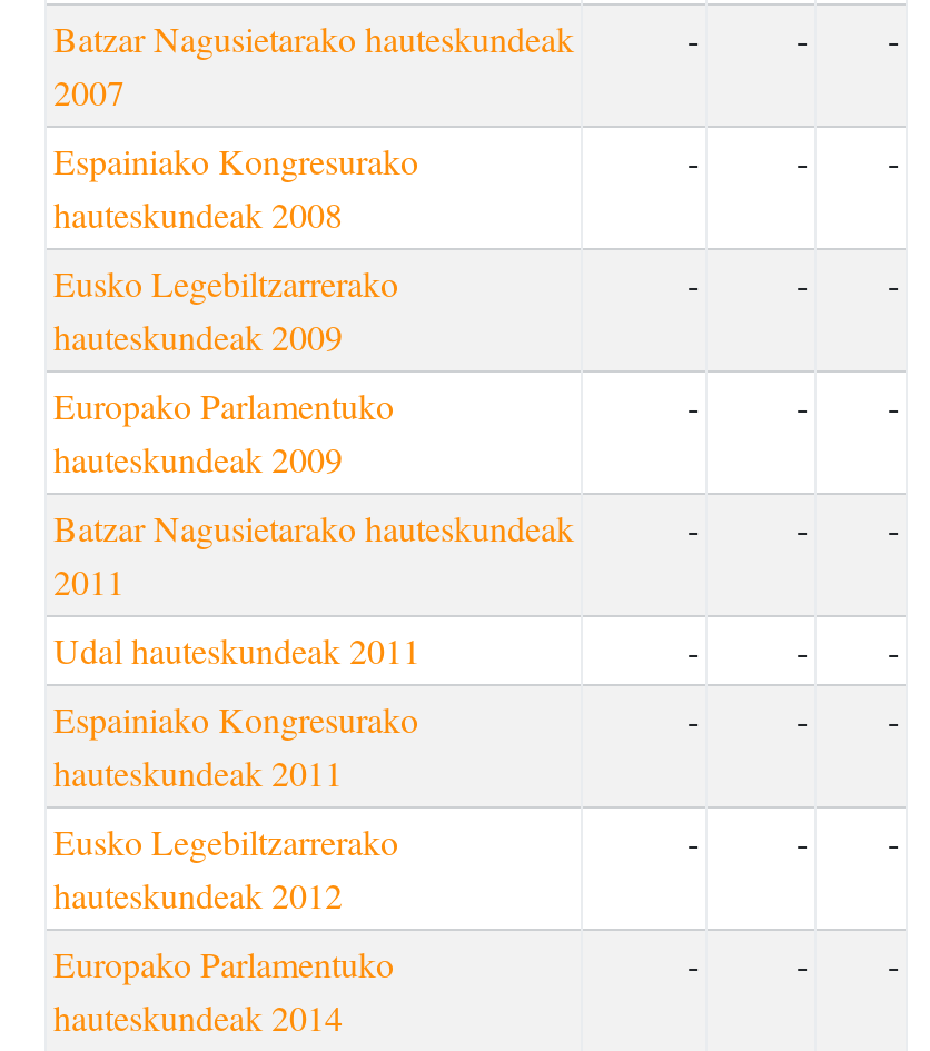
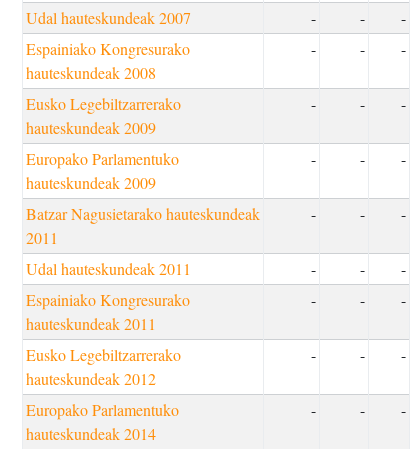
[53,14,574,114] Batzar Nagusietarako hauteskundeak | 2007 -> [26,7,191,28] Udal hauteskundeak 2007

